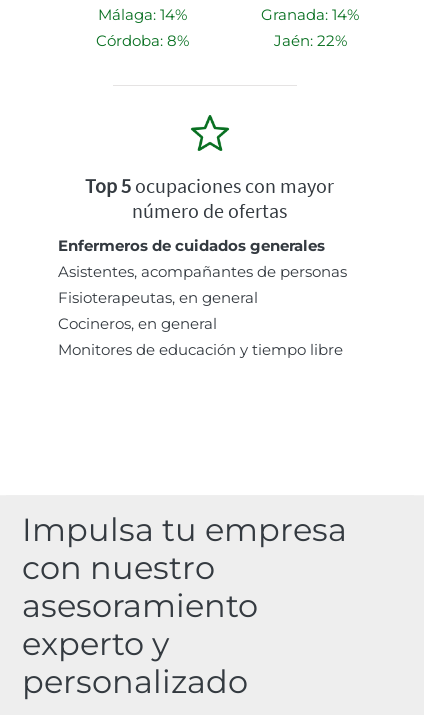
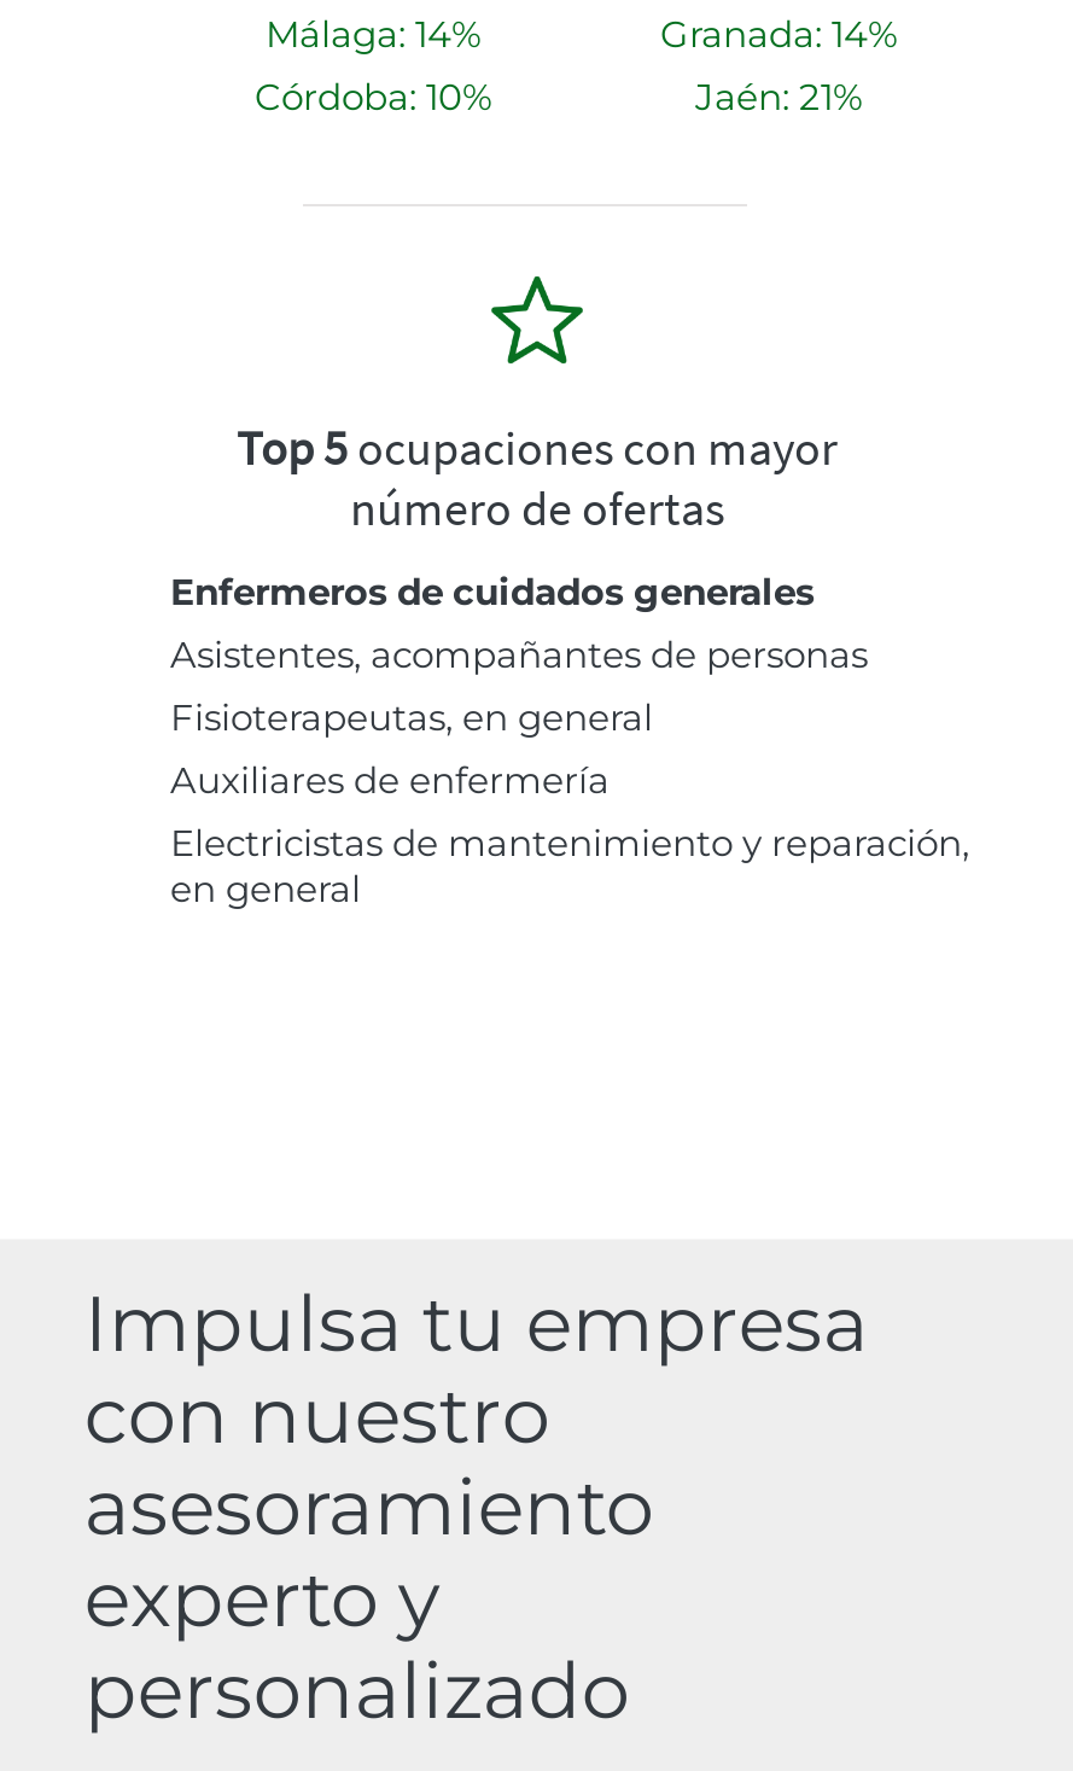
[95,31,188,50] Córdoba: 8% -> [255,73,491,119] Córdoba: 10%
[273,31,346,50] Jaén: 22% -> [695,73,862,119] Jaén: 21%
[58,314,343,359] Cocineros, en general | Monitores de educación y tiempo libre -> [170,756,969,911] Auxiliares de enfermería | Electricistas de mantenimiento y reparación, | en general

